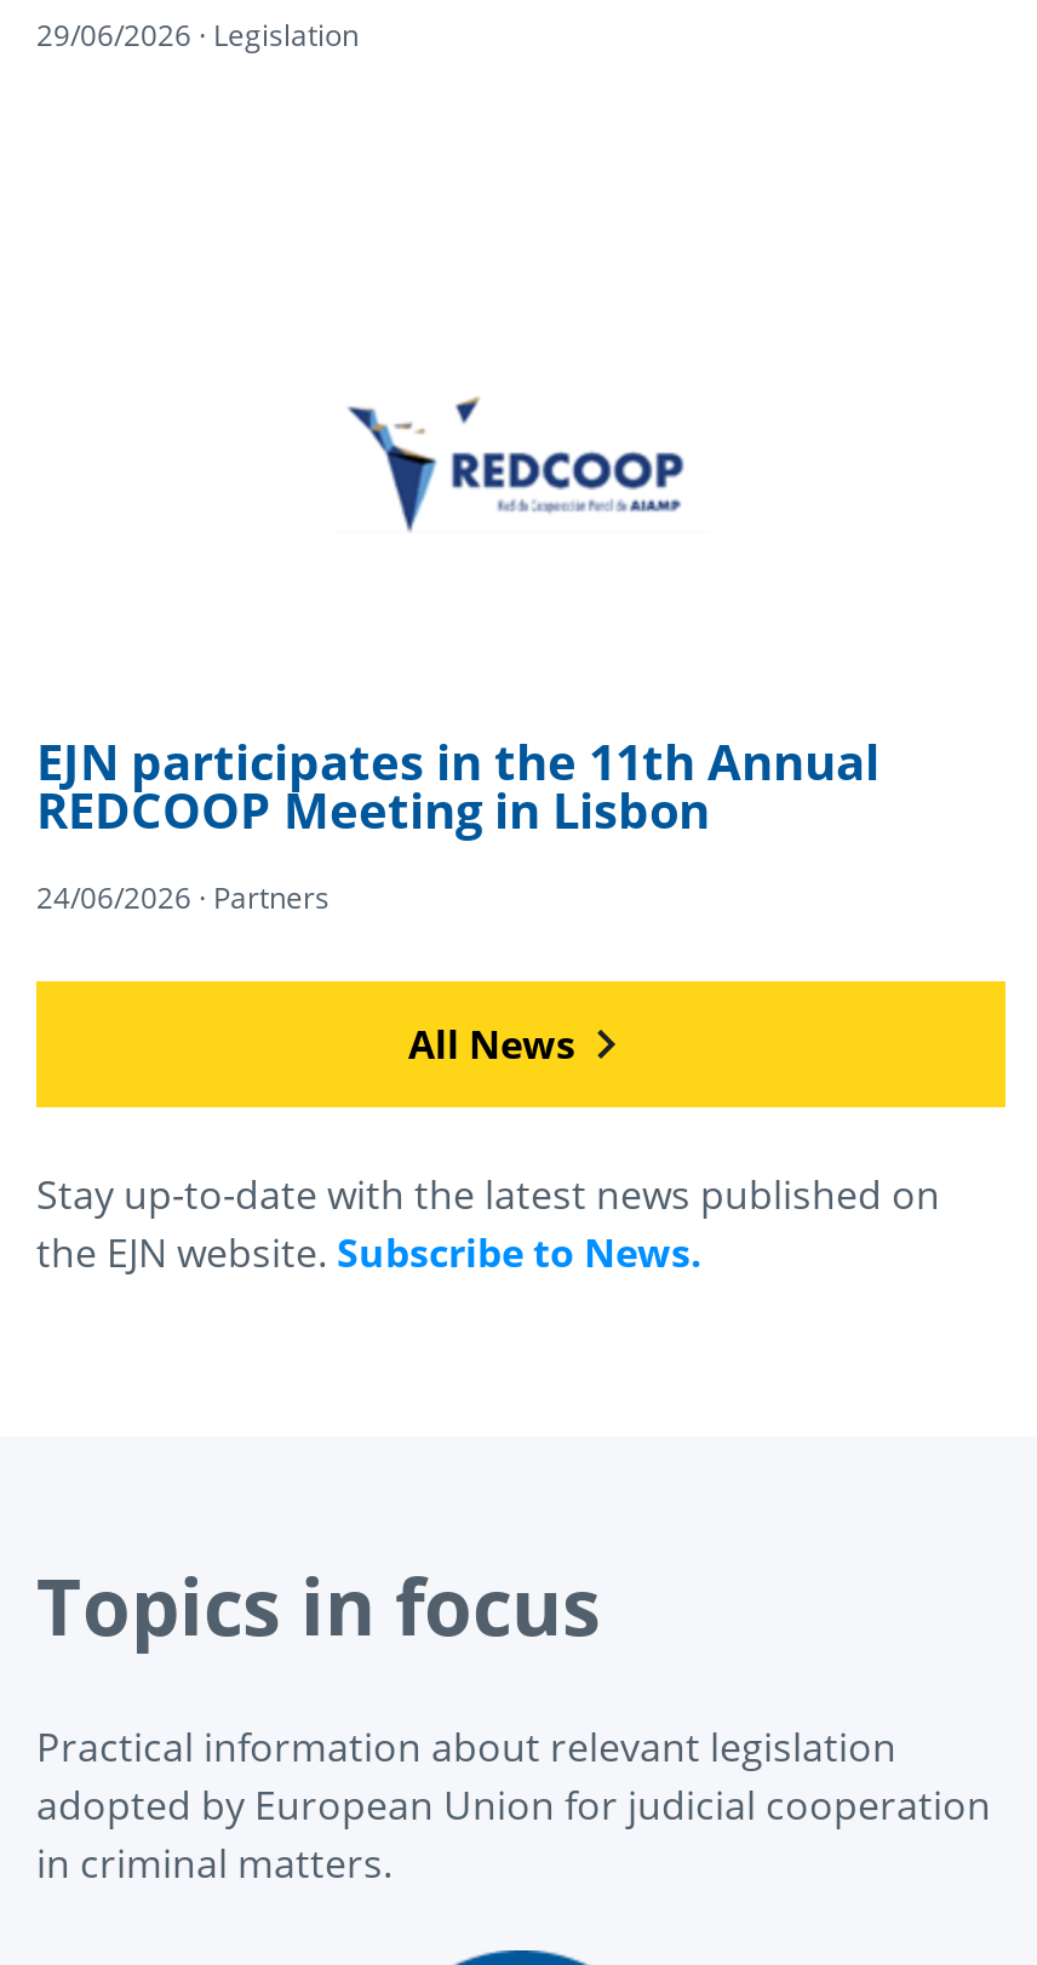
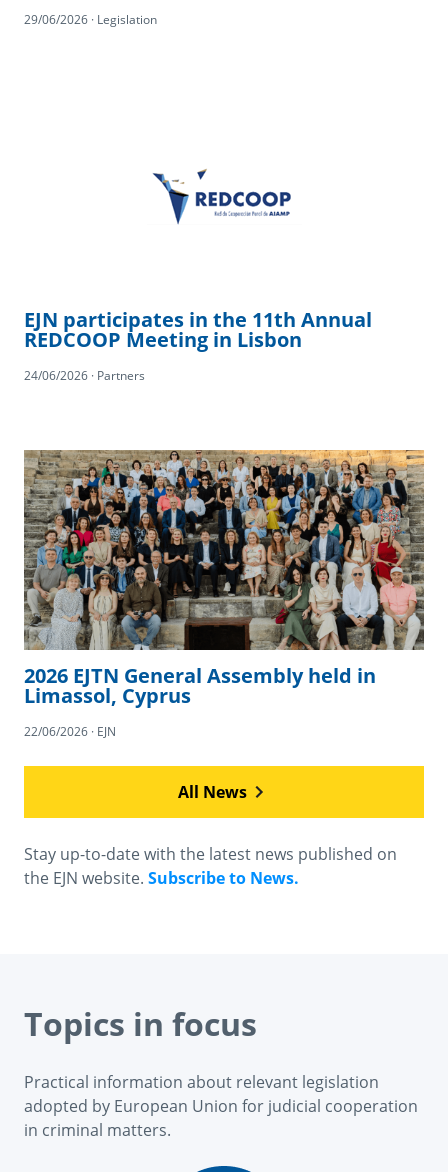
none -> [23,449,425,740] [image] | 2026 EJTN General Assembly held in | Limassol, Cyprus | 22/06/2026 · EJN

